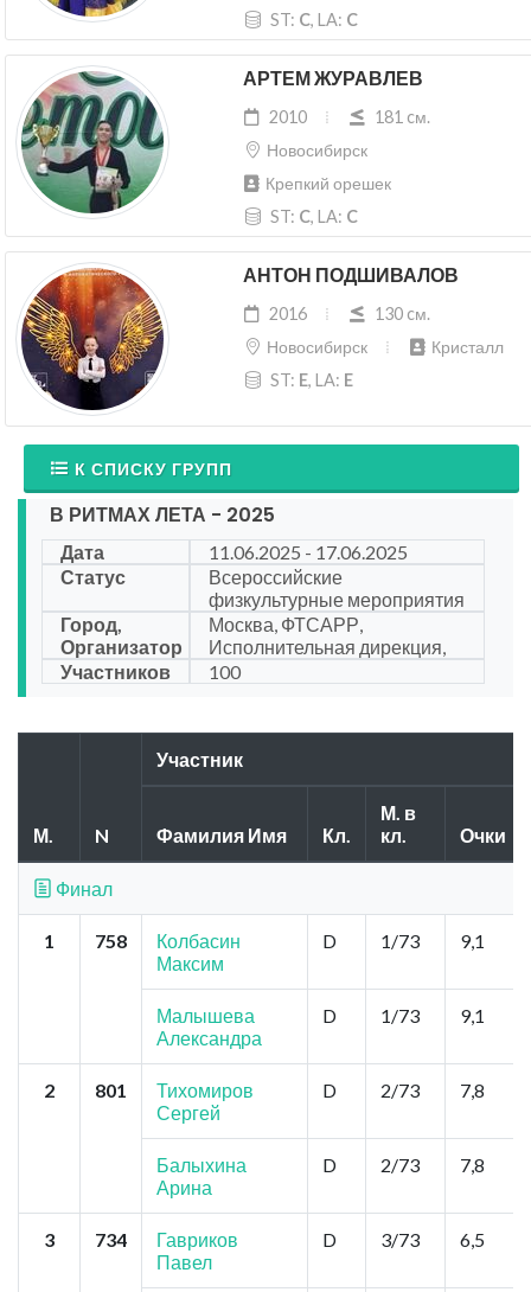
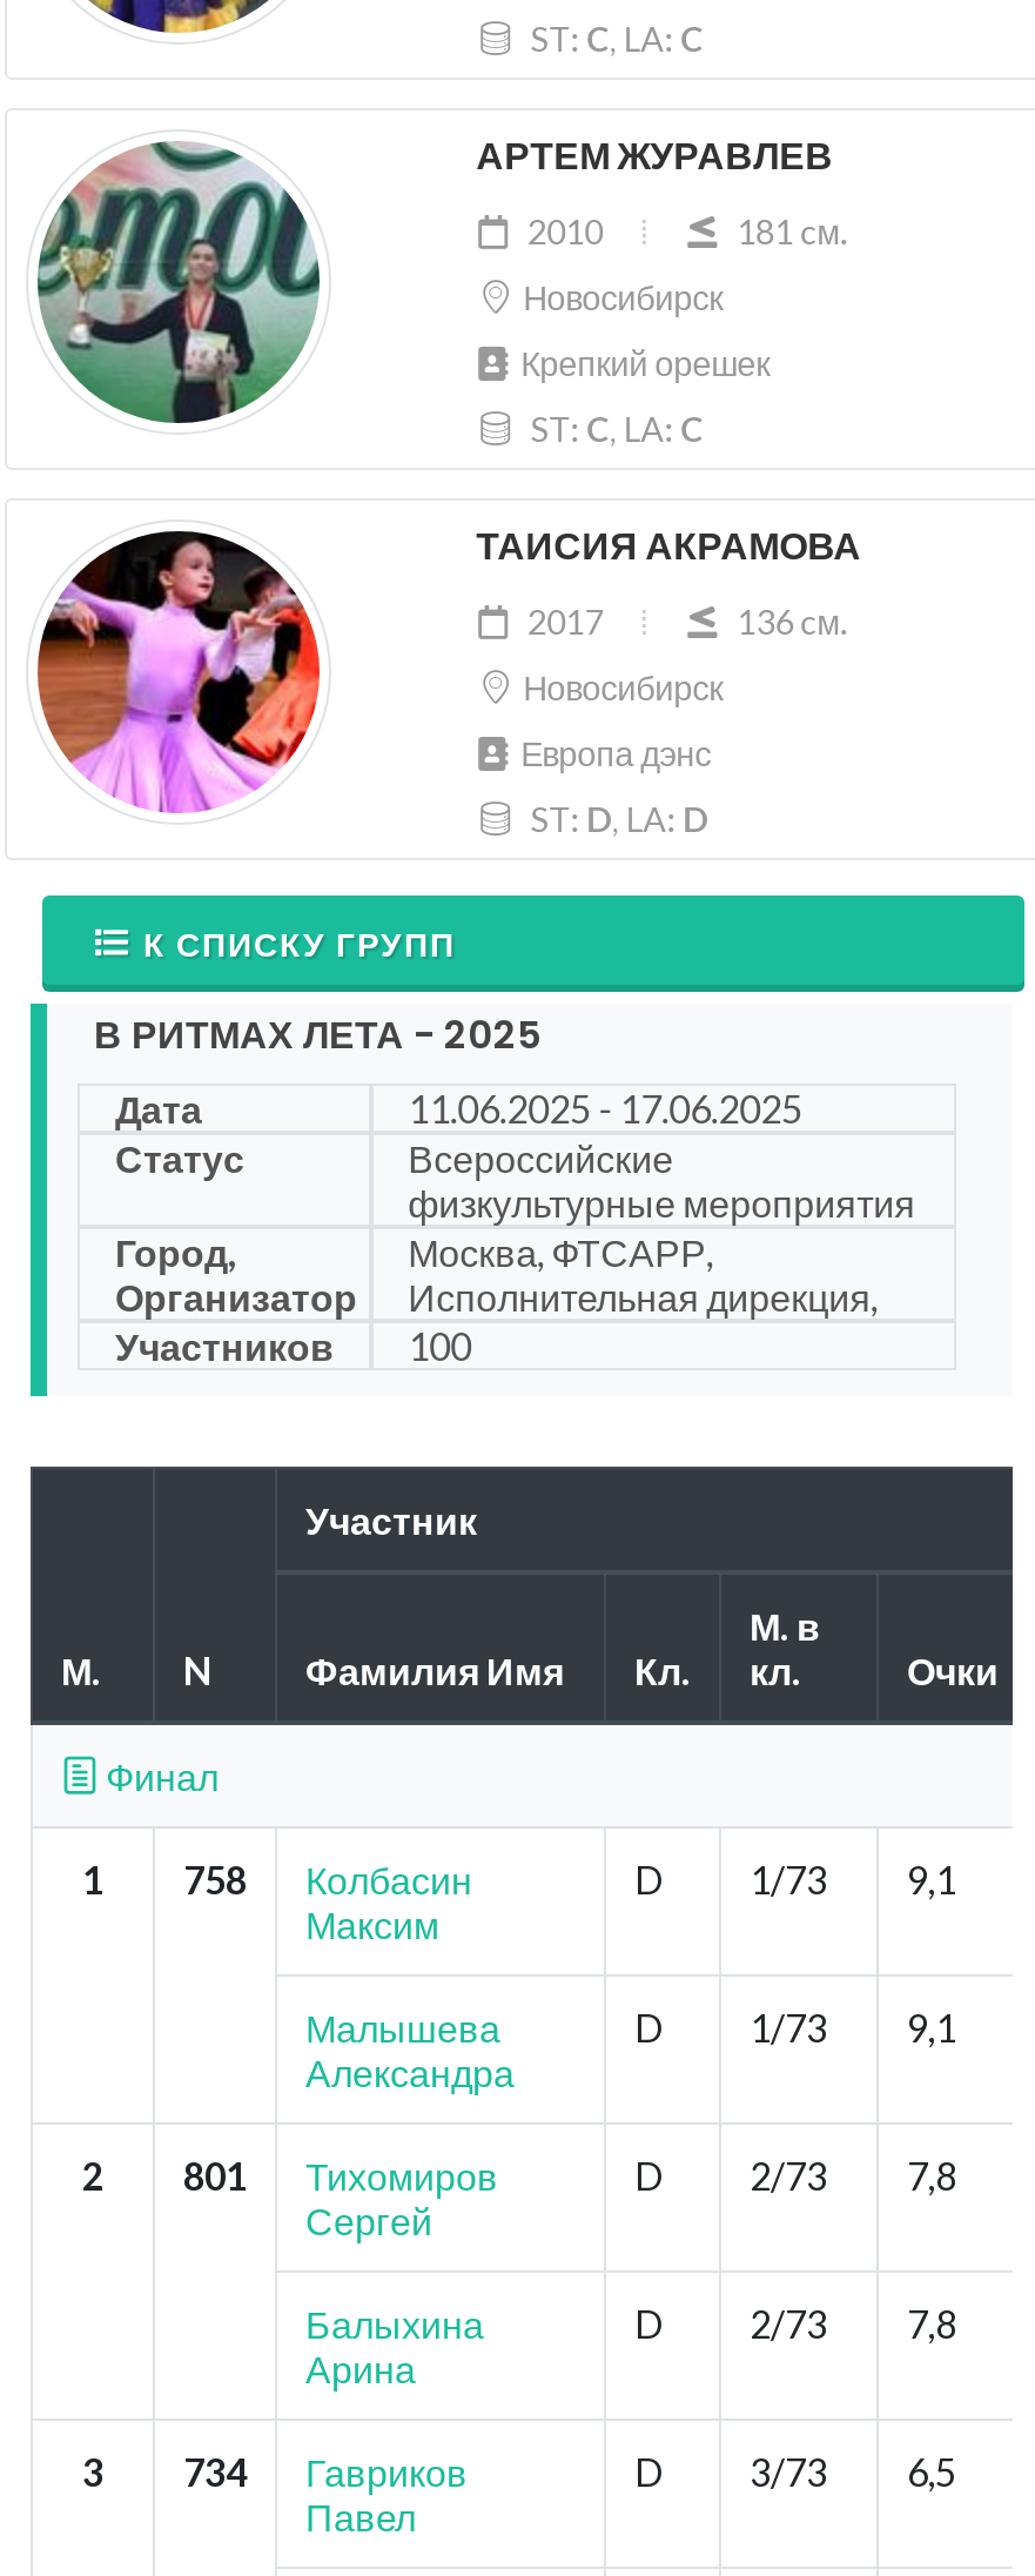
[20,268,165,411] [image] -> [35,529,322,813] [image]
[243,262,458,289] АНТОН ПОДШИВАЛОВ -> [476,520,862,574] ТАИСИЯ АКРАМОВА
[269,304,430,324] 2016 | 130 cм. -> [528,602,848,642] 2017 | 136 cм.
[431,337,503,357] Кристалл -> [521,734,711,774] Европа дэнс
[266,370,353,390] ST: E, LA: E -> [523,799,709,839] ST: D, LA: D

